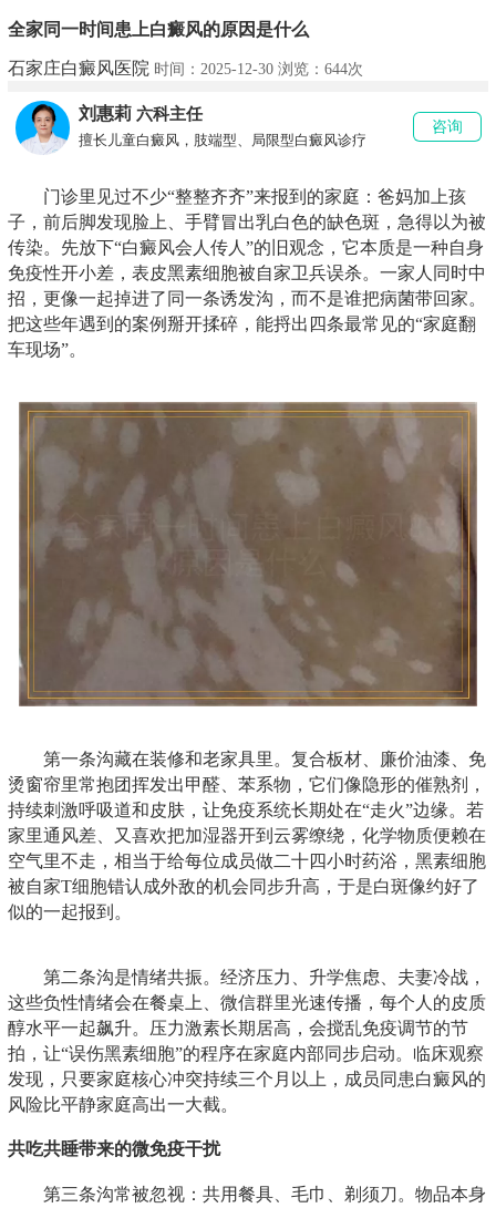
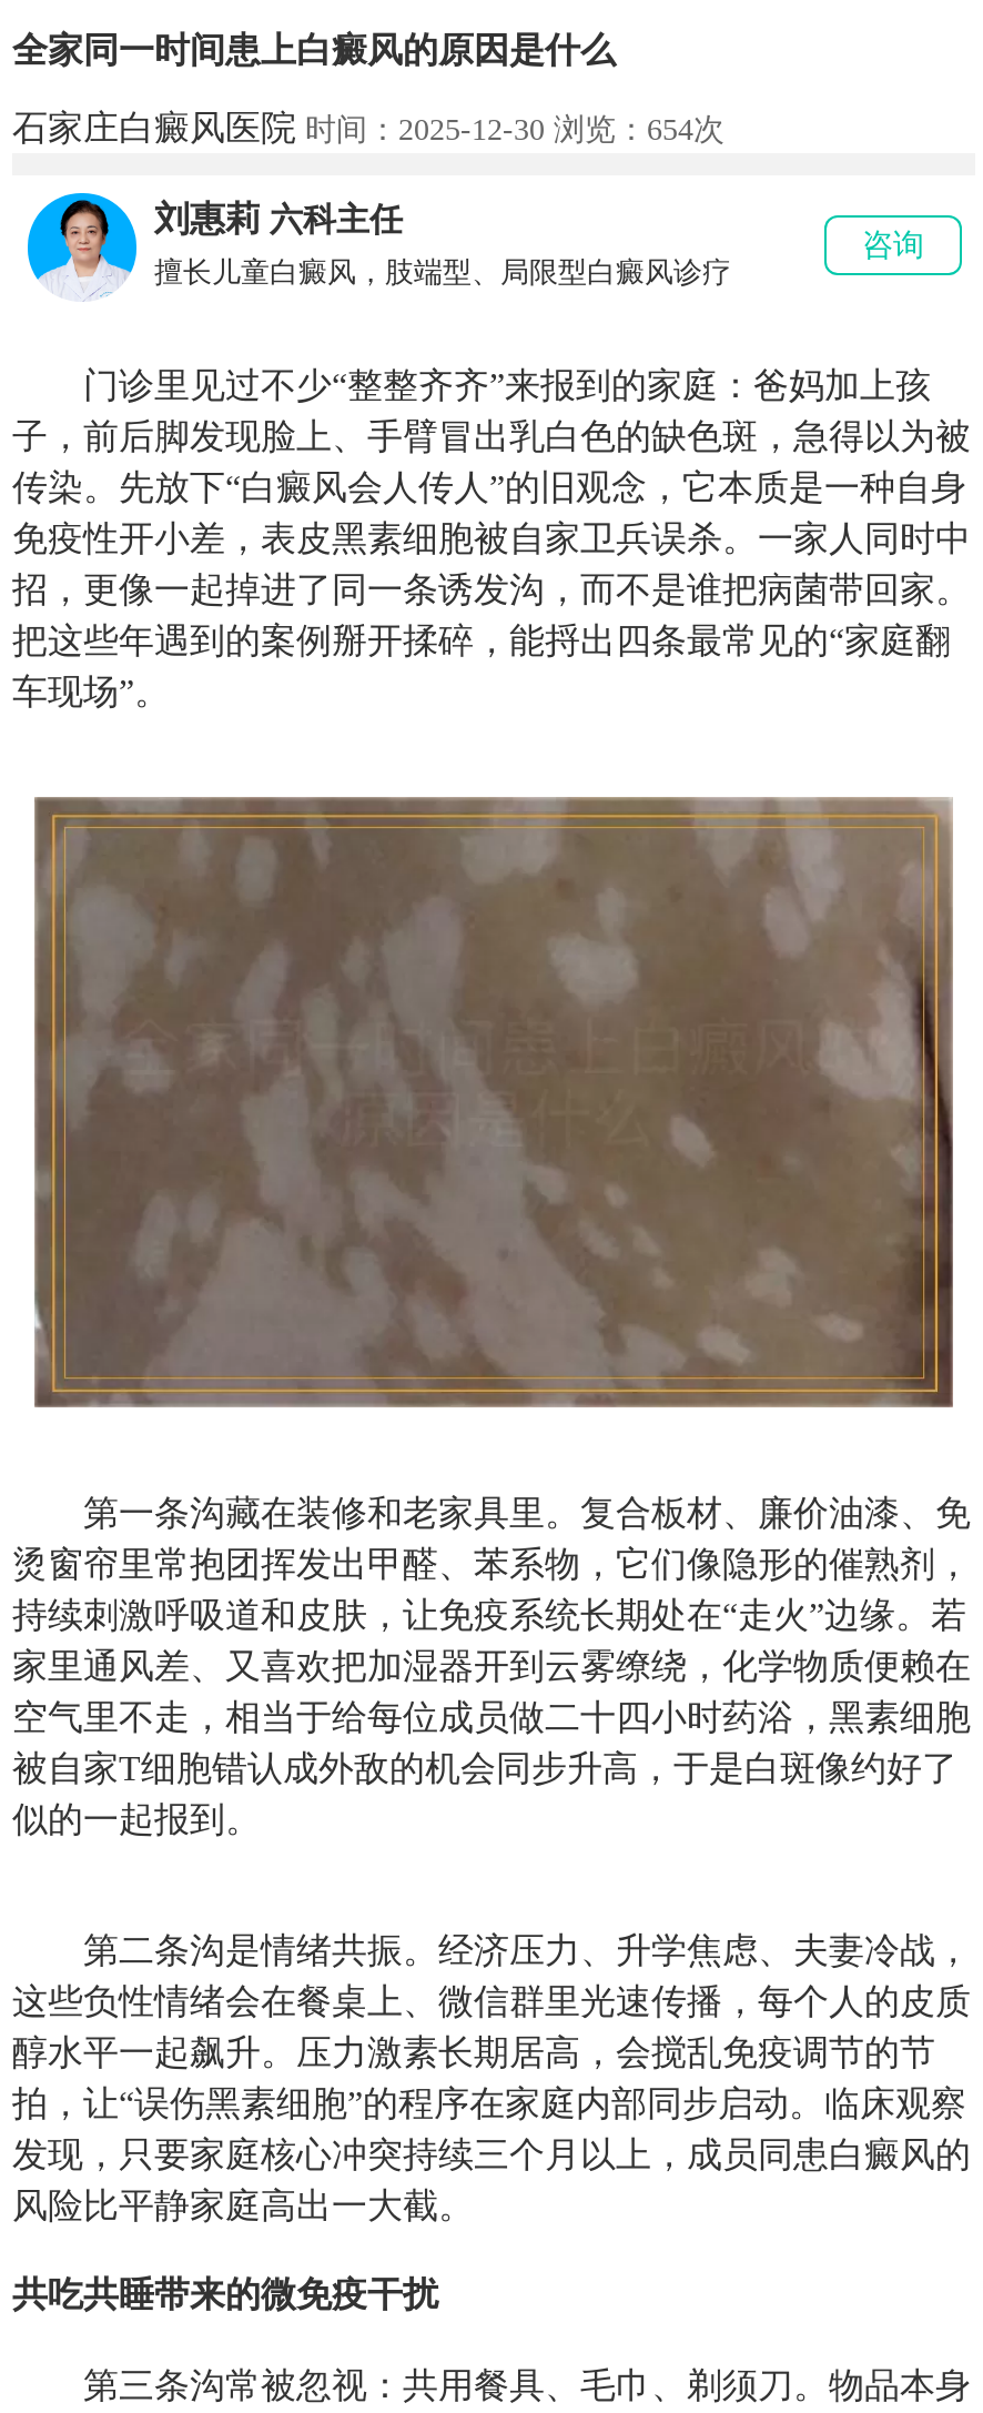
[8,59,363,78] 石家庄白癜风医院时间：2025-12-30 浏览：644次 -> [12,109,724,147] 石家庄白癜风医院时间：2025-12-30 浏览：654次

